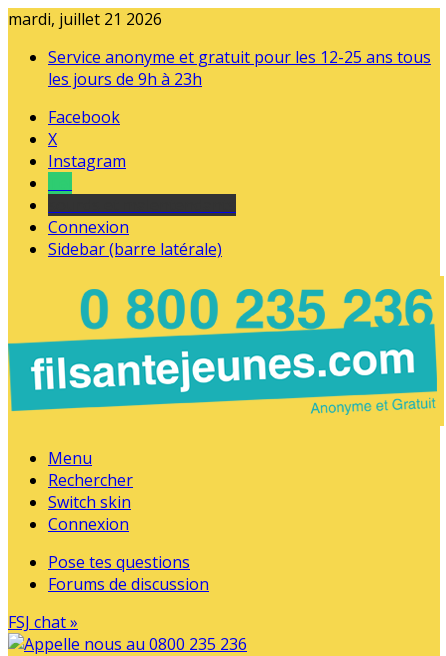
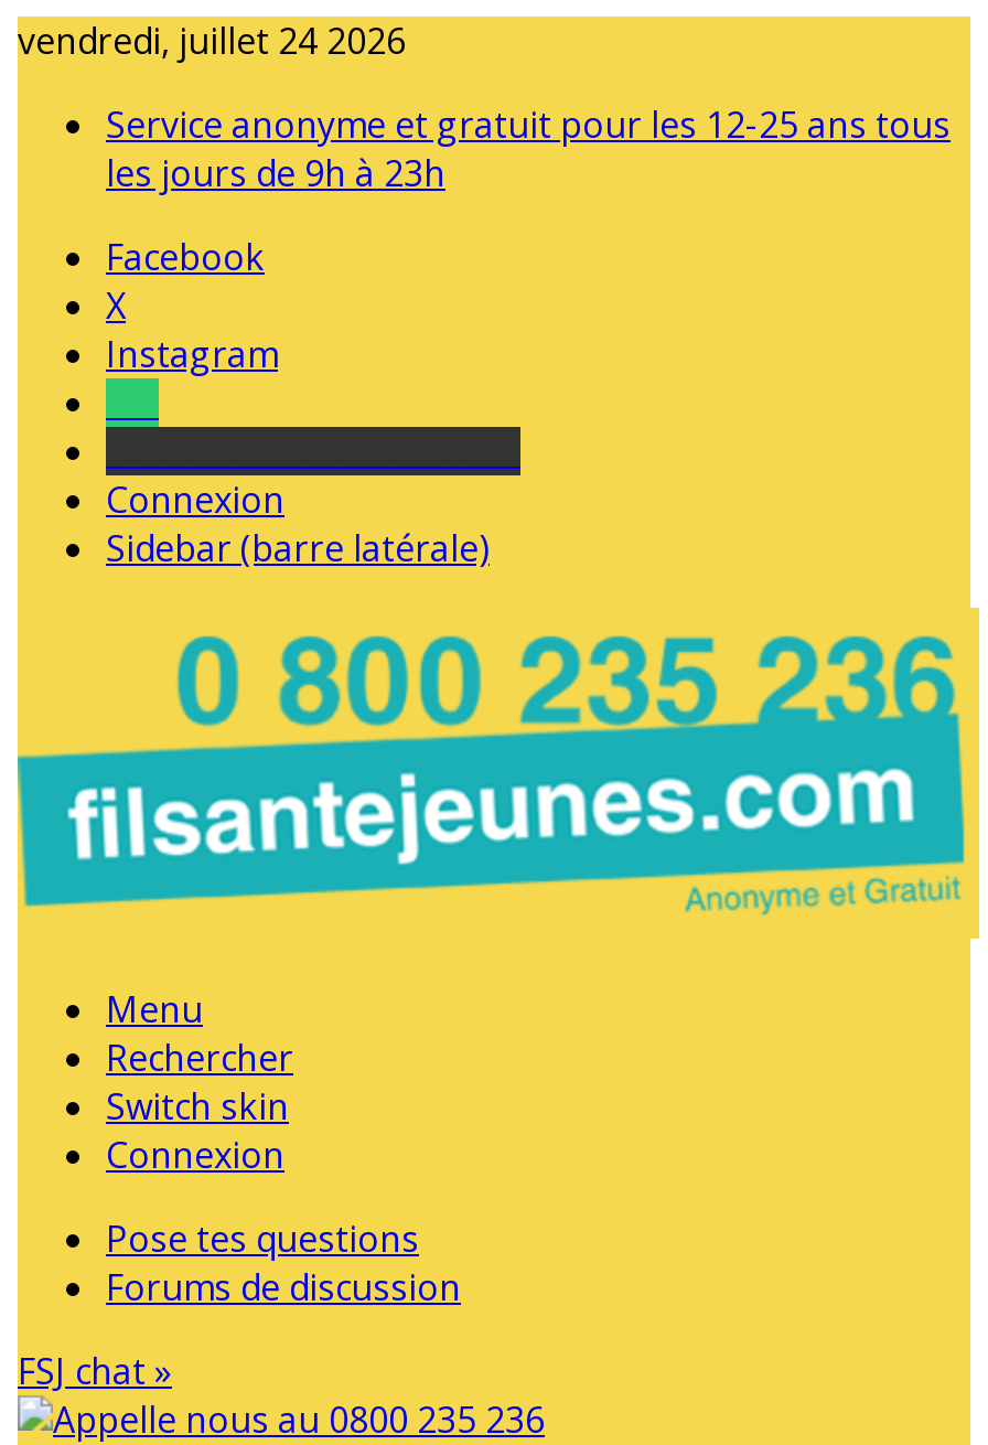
[8,8,162,30] mardi, juillet 21 2026 -> [18,17,406,65] vendredi, juillet 24 2026

